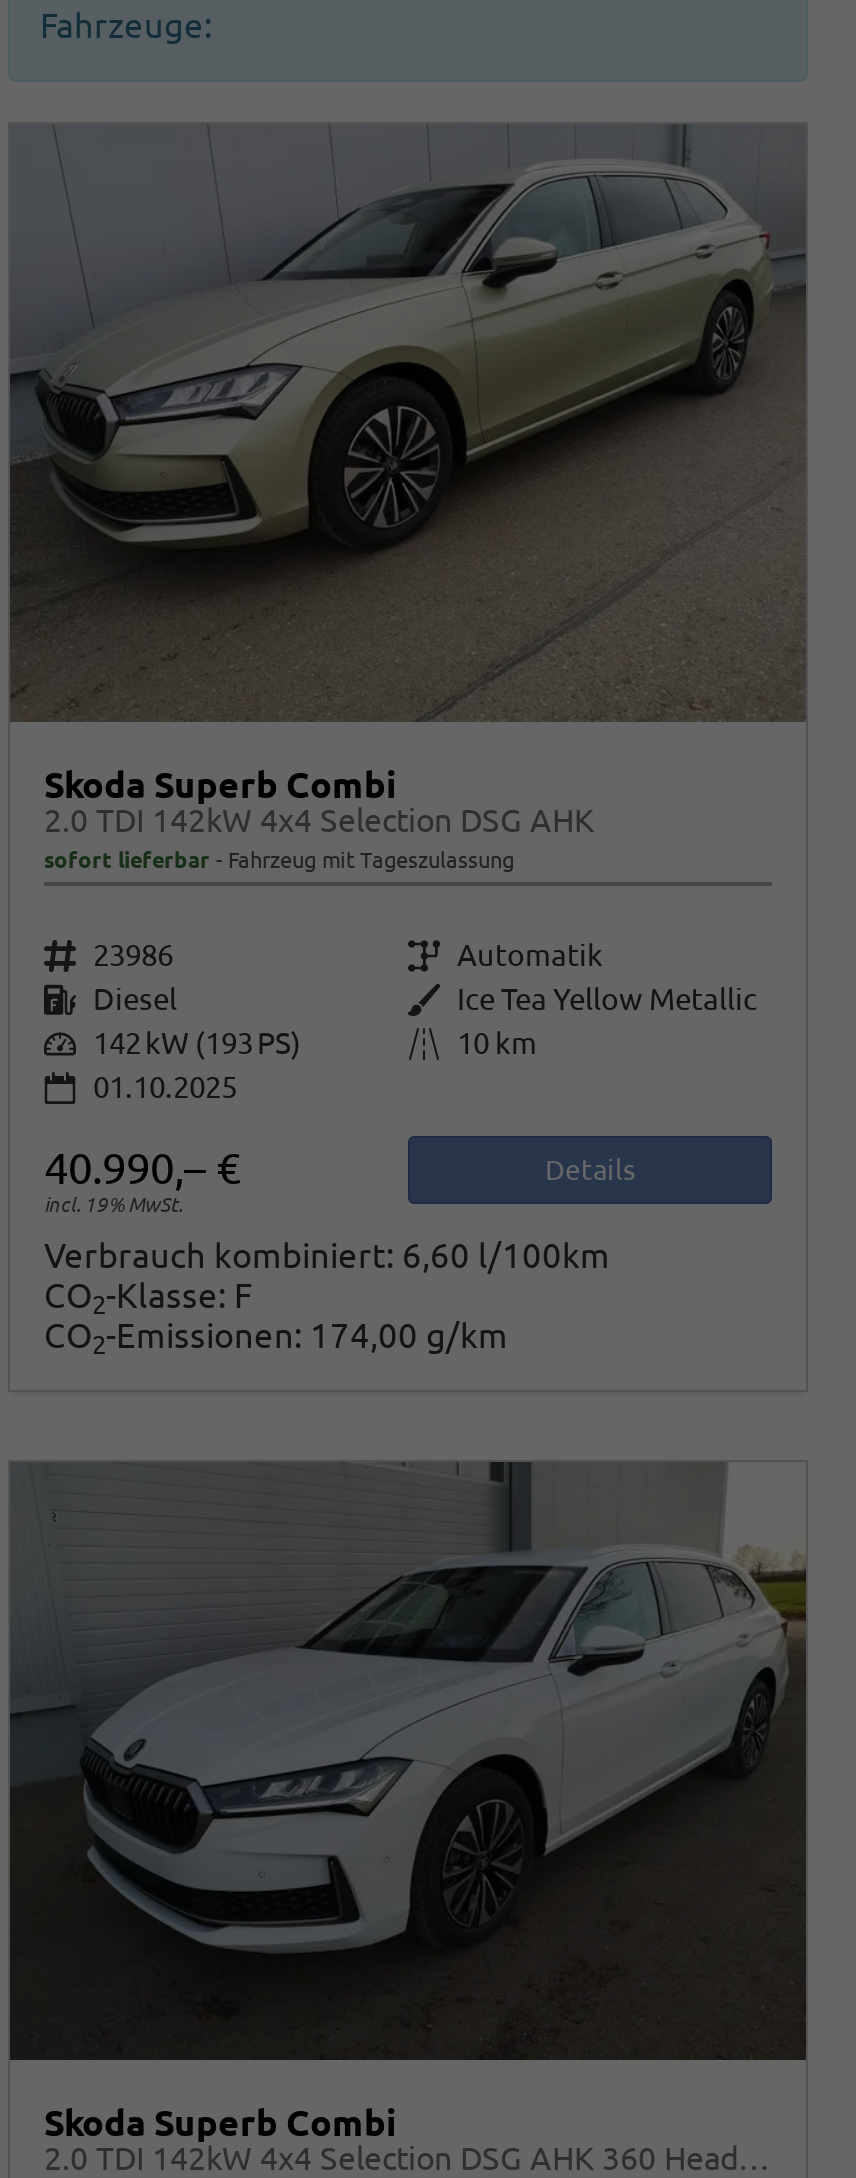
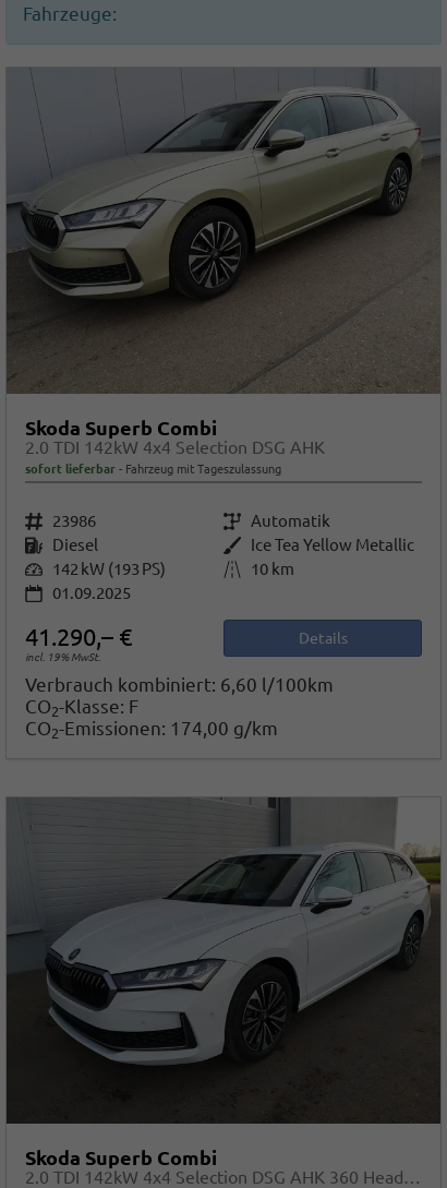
[93,1069,237,1103] 01.10.2025 -> [52,583,130,602] 01.09.2025
[44,1141,240,1191] 40.990,– € -> [25,622,132,650] 41.290,– €

